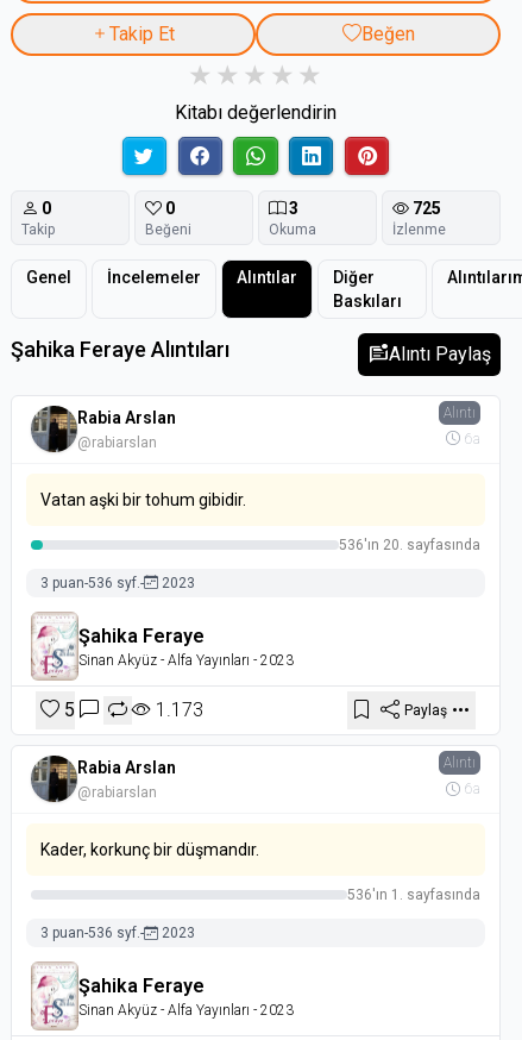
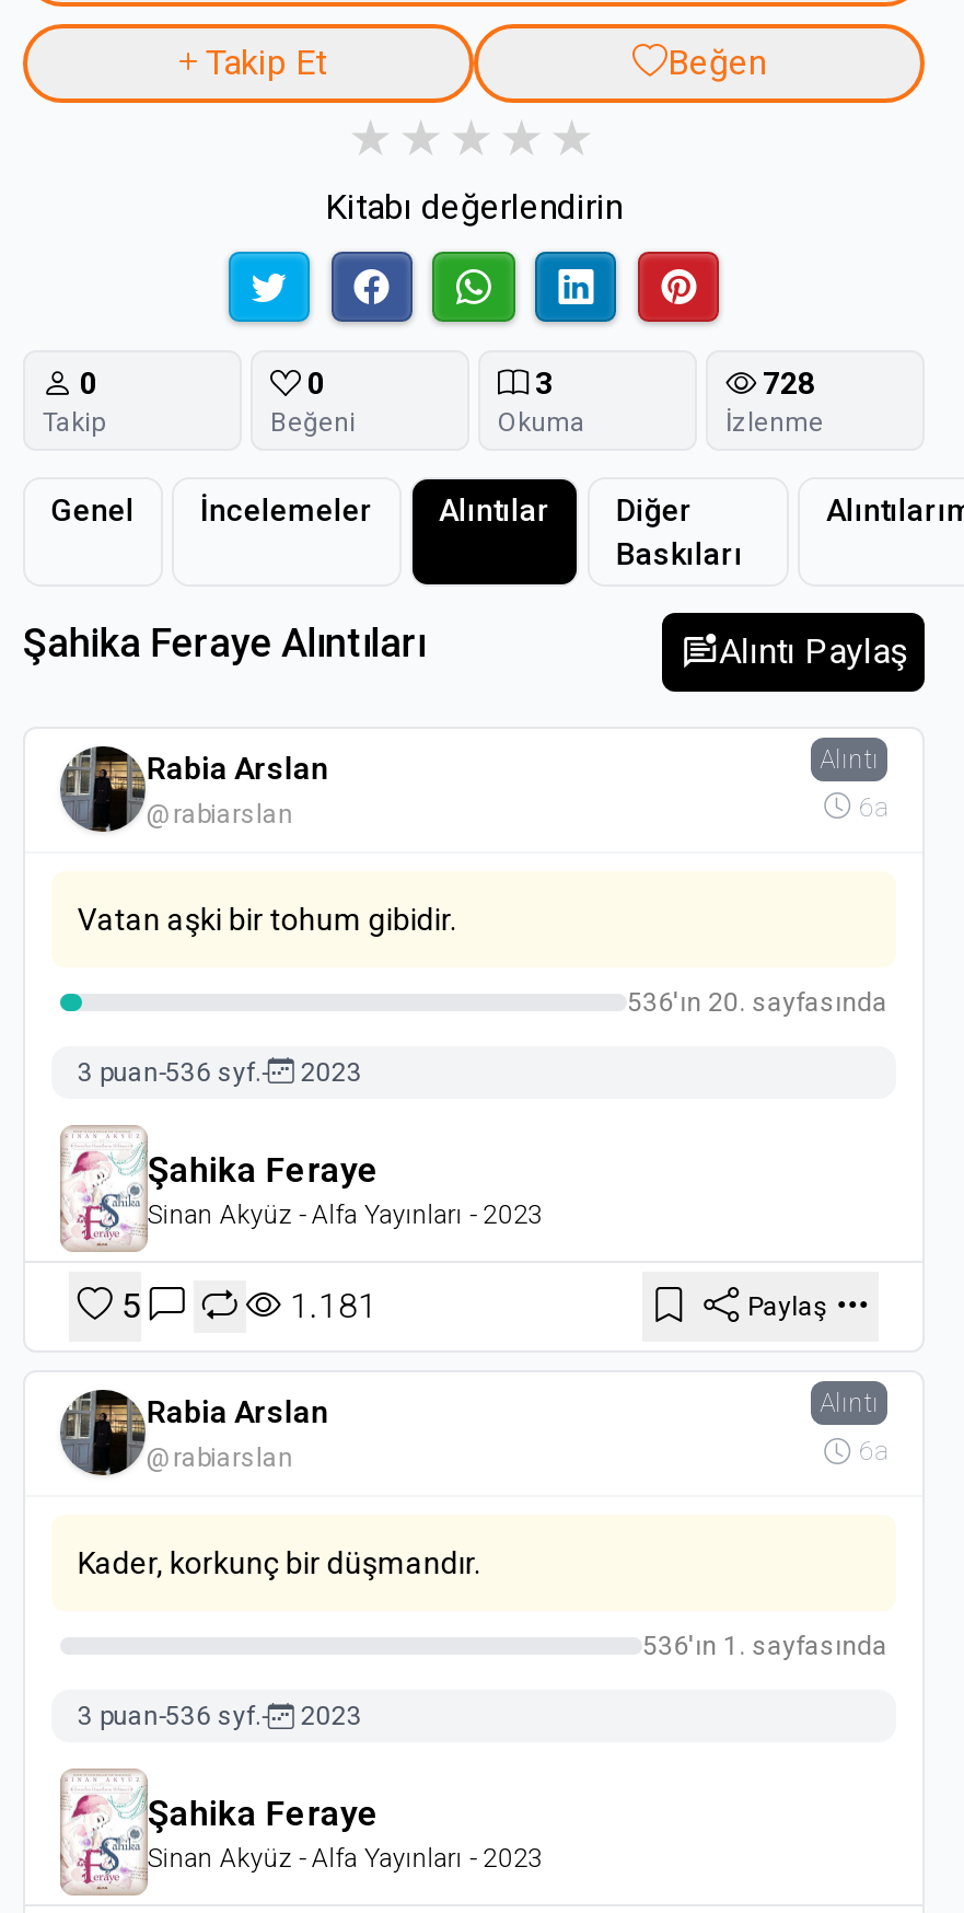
[409,198,441,218] 725 -> [756,365,815,400] 728
[151,699,203,721] 1.173 -> [281,1285,377,1327] 1.181

